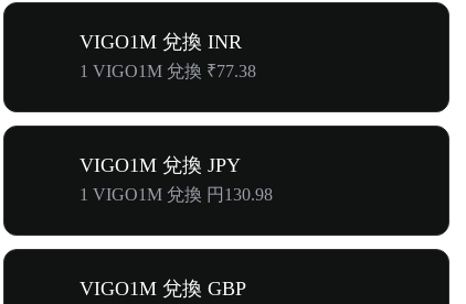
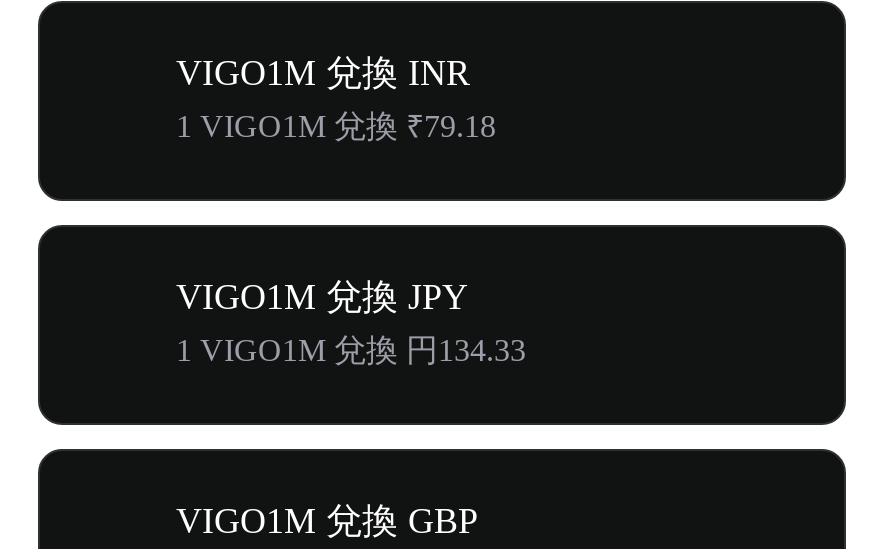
[80,62,256,80] 1 VIGO1M 兌換 ₹77.38 -> [176,109,496,143] 1 VIGO1M 兌換 ₹79.18
[80,185,273,204] 1 VIGO1M 兌換 円130.98 -> [176,333,526,367] 1 VIGO1M 兌換 円134.33

